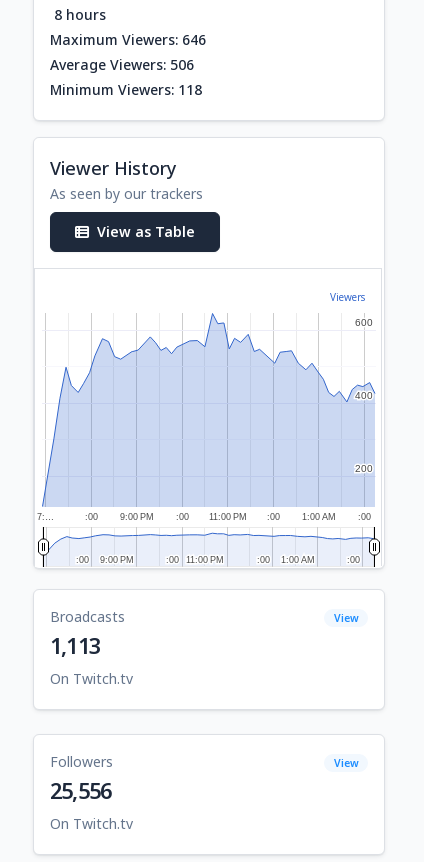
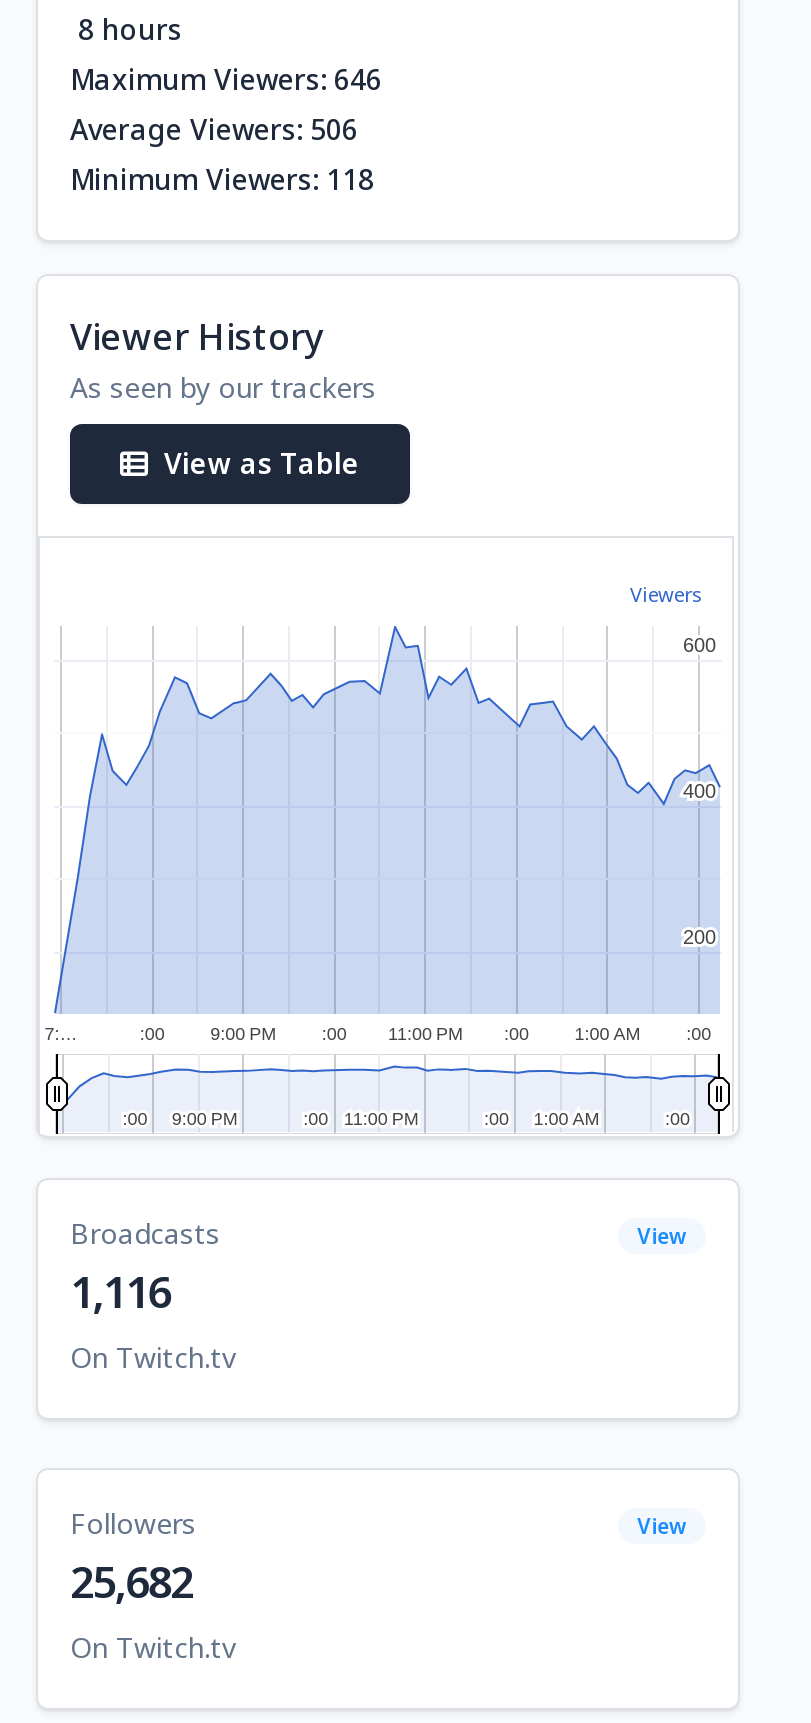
[50,631,100,660] 1,113 -> [70,1262,170,1320] 1,116
[50,776,111,805] 25,556 -> [70,1552,192,1610] 25,682

